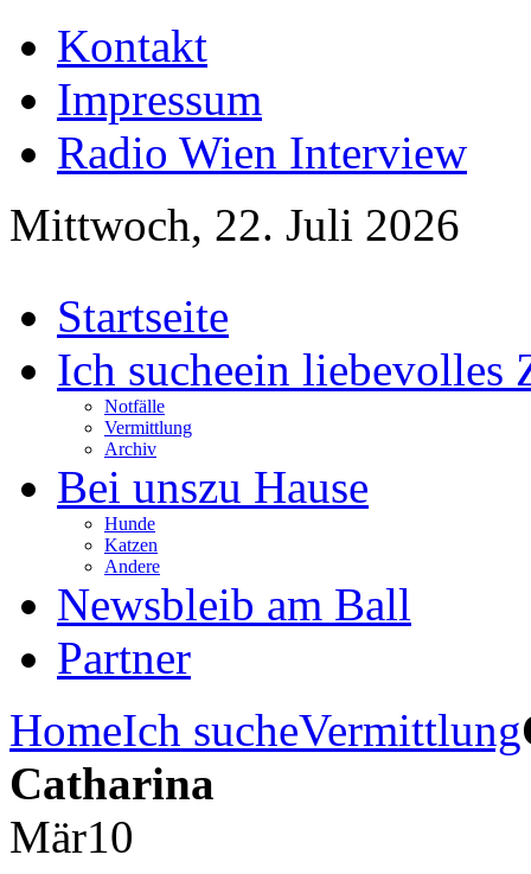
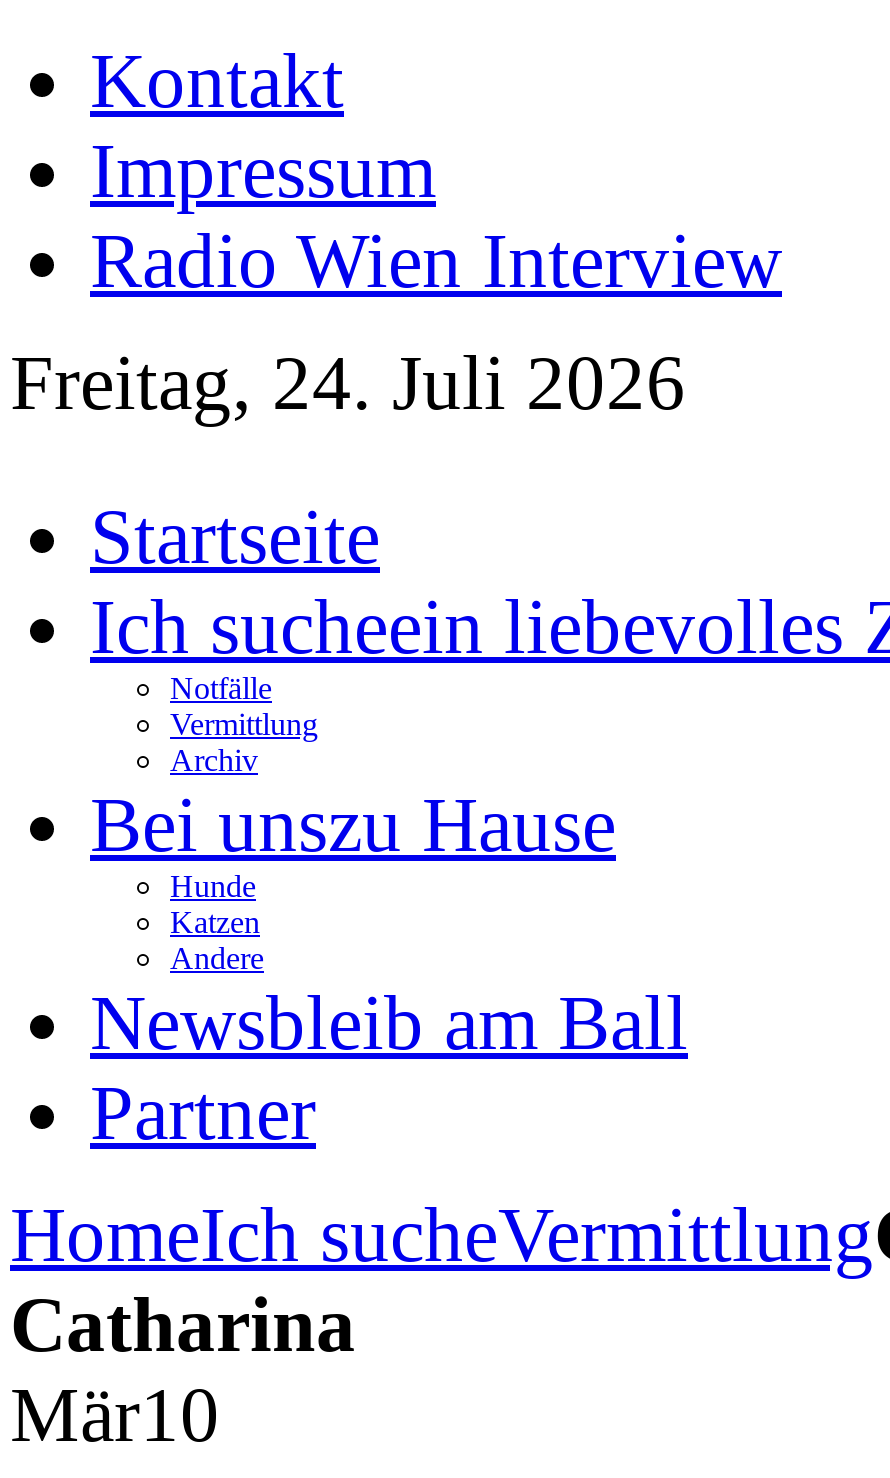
[9,199,460,250] Mittwoch, 22. Juli 2026 -> [10,339,686,425] Freitag, 24. Juli 2026

